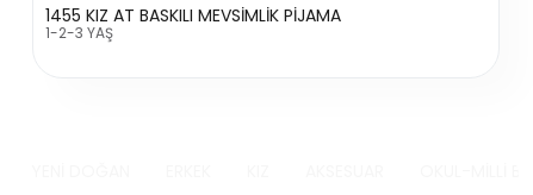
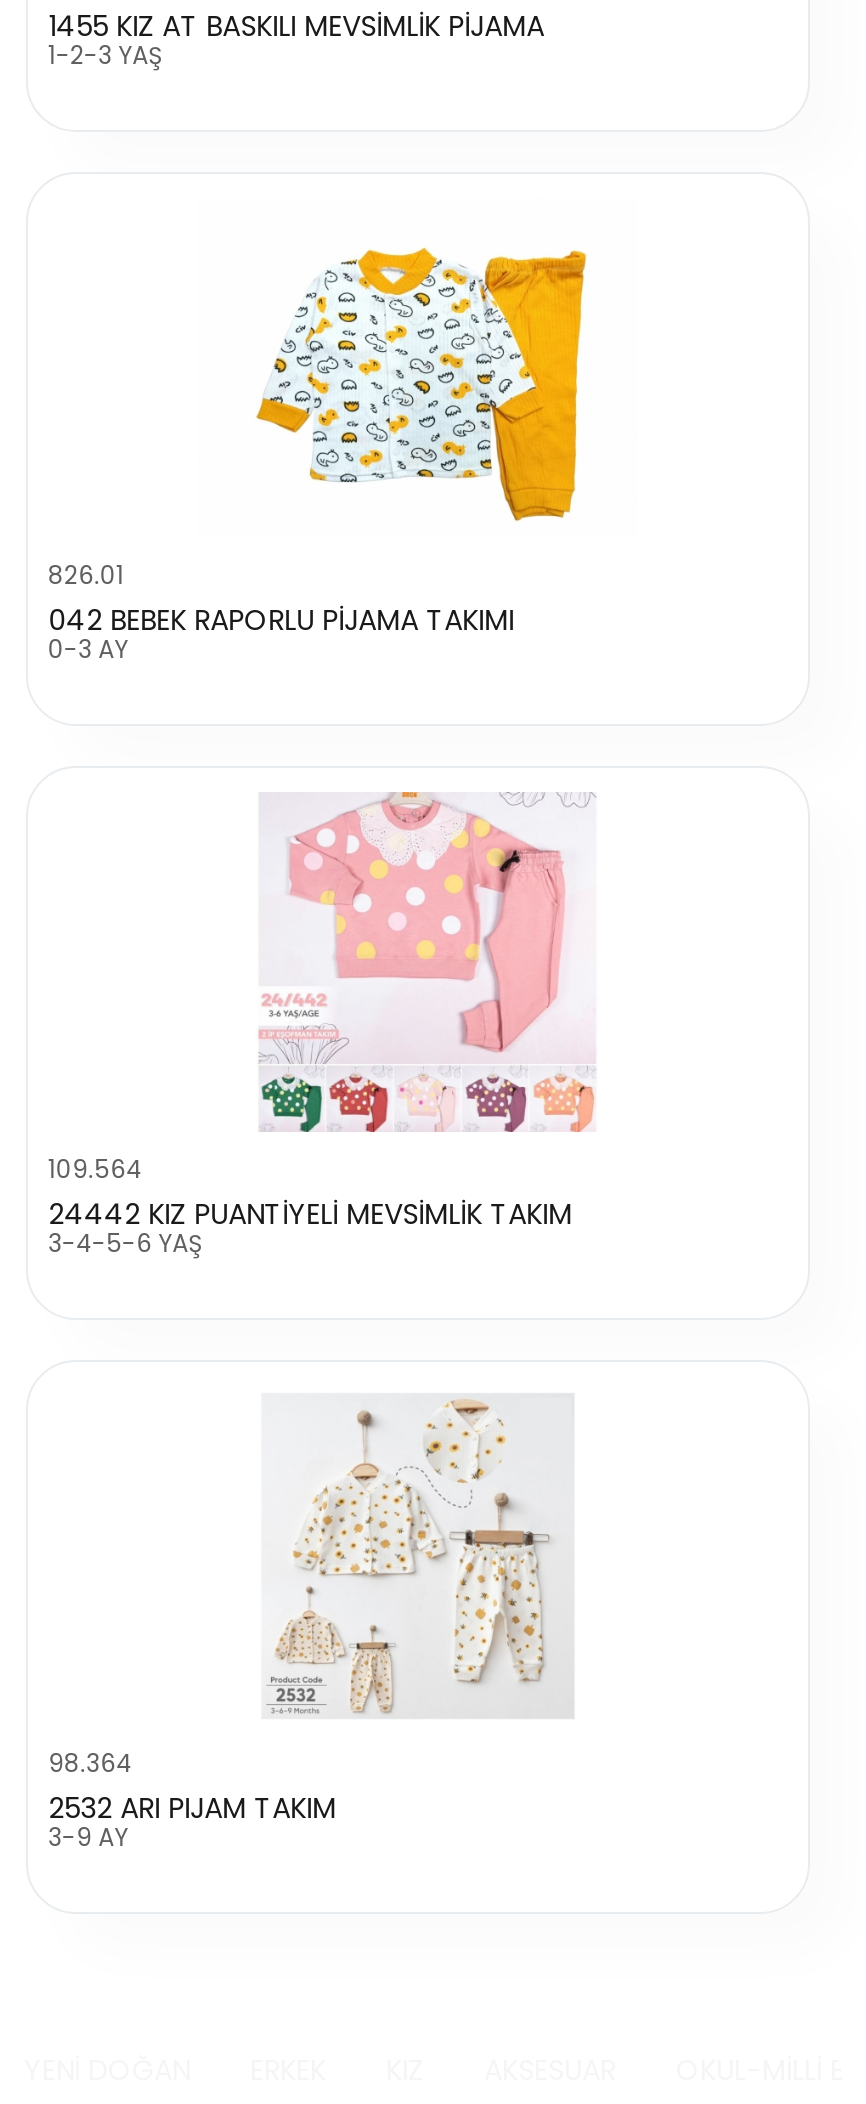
none -> [48,246,588,666] [image] | 826.01 | 042 BEBEK RAPORLU PİJAMA TAKIMI | 0-3 AY
none -> [48,790,596,1260] [image] | 109.564 | 24442 KIZ PUANTİYELİ MEVSİMLİK TAKIM | 3-4-5-6 YAŞ
none -> [48,1394,574,1854] [image] | 98.364 | 2532 ARI PIJAM TAKIM | 3-9 AY

